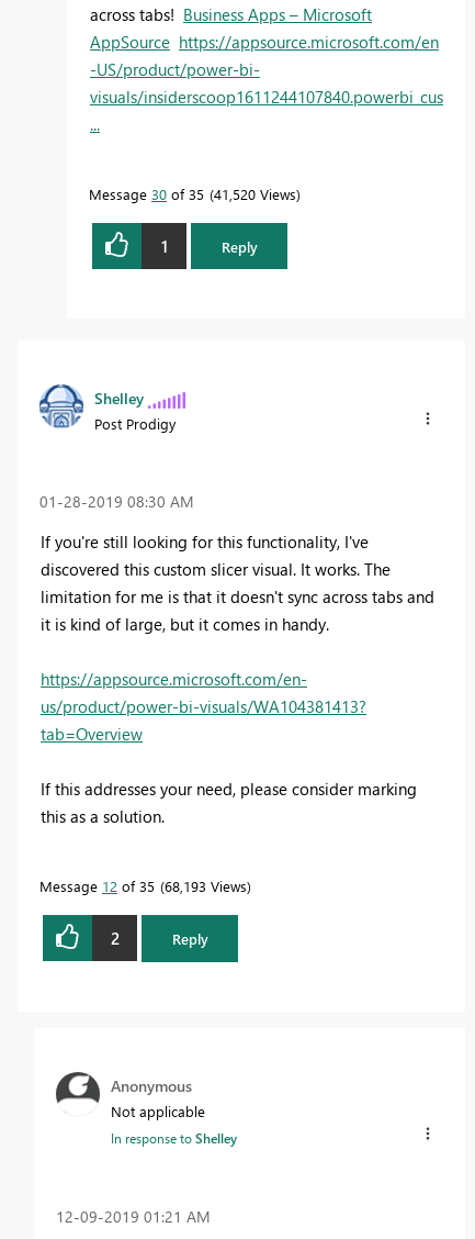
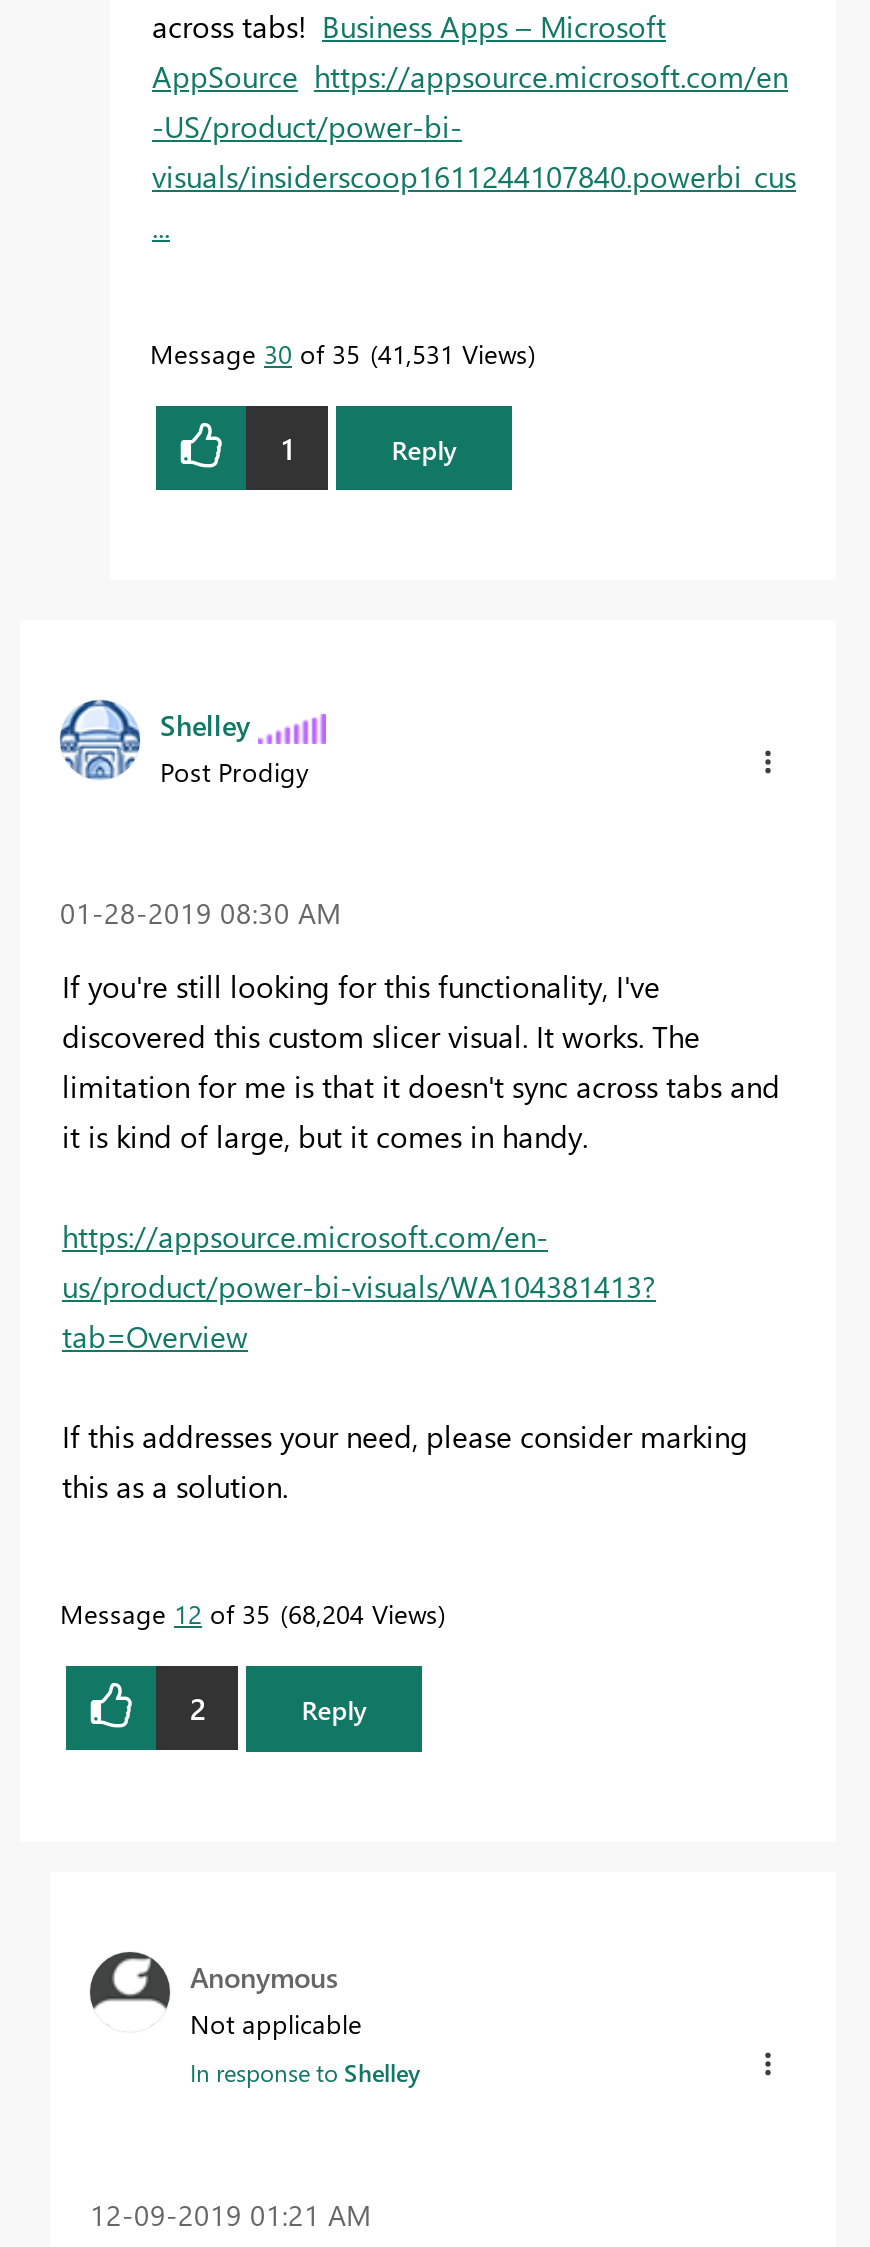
[89,185,296,203] Message 30 of 35 41,520 Views -> [150,336,528,370] Message 30 of 35 41,531 Views
[39,877,247,896] Message 12 of 35 68,193 Views -> [60,1597,438,1631] Message 12 of 35 68,204 Views

